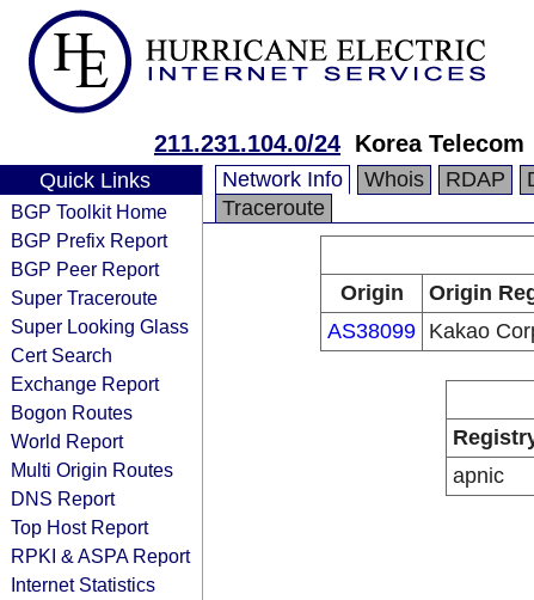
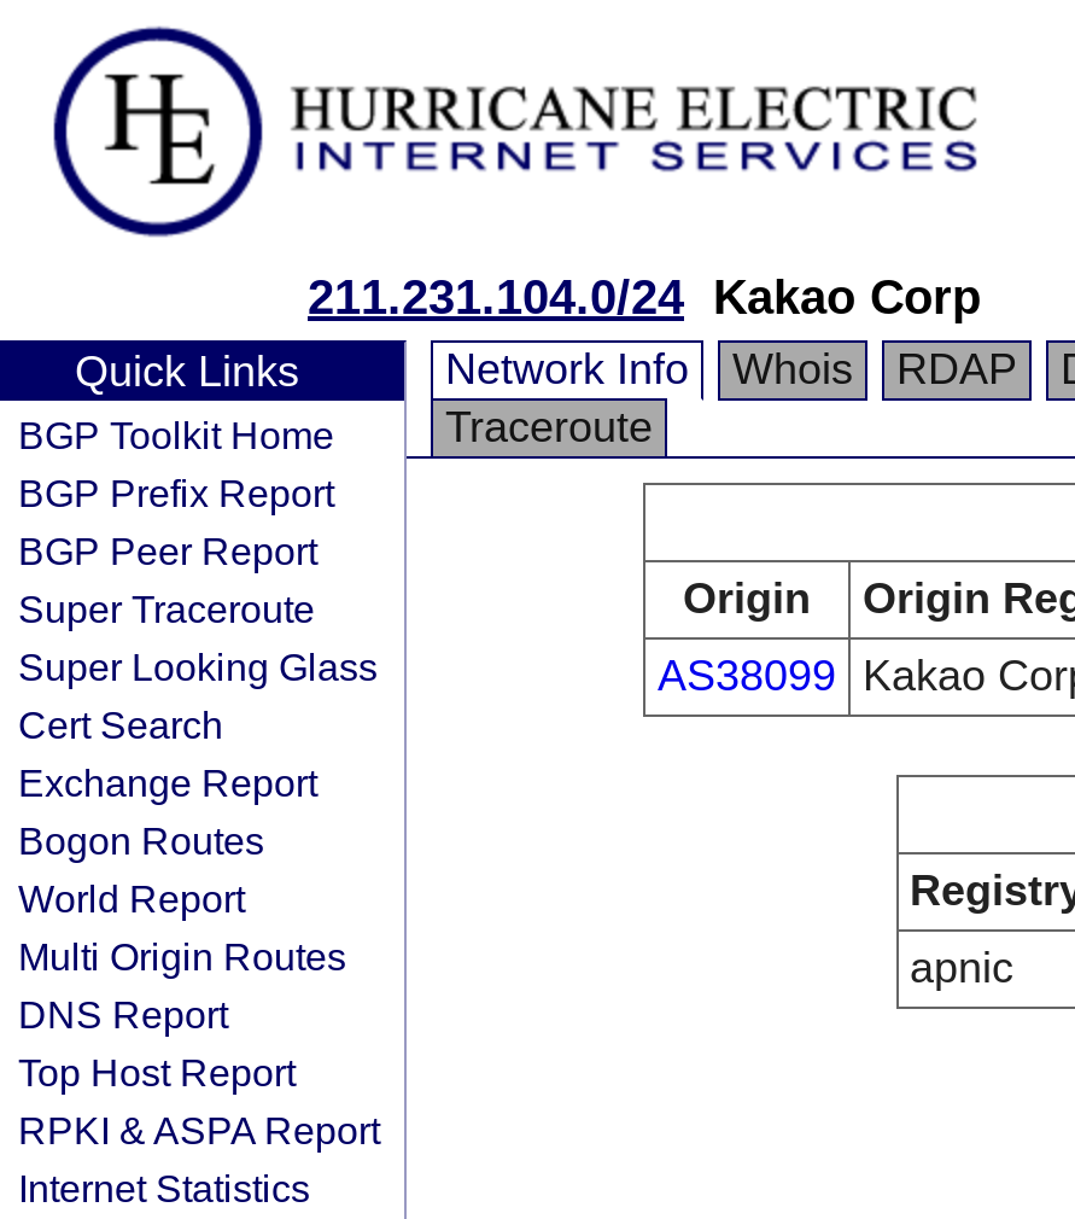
[154,130,524,157] 211.231.104.0/24 Korea Telecom -> [308,270,981,323] 211.231.104.0/24 Kakao Corp

